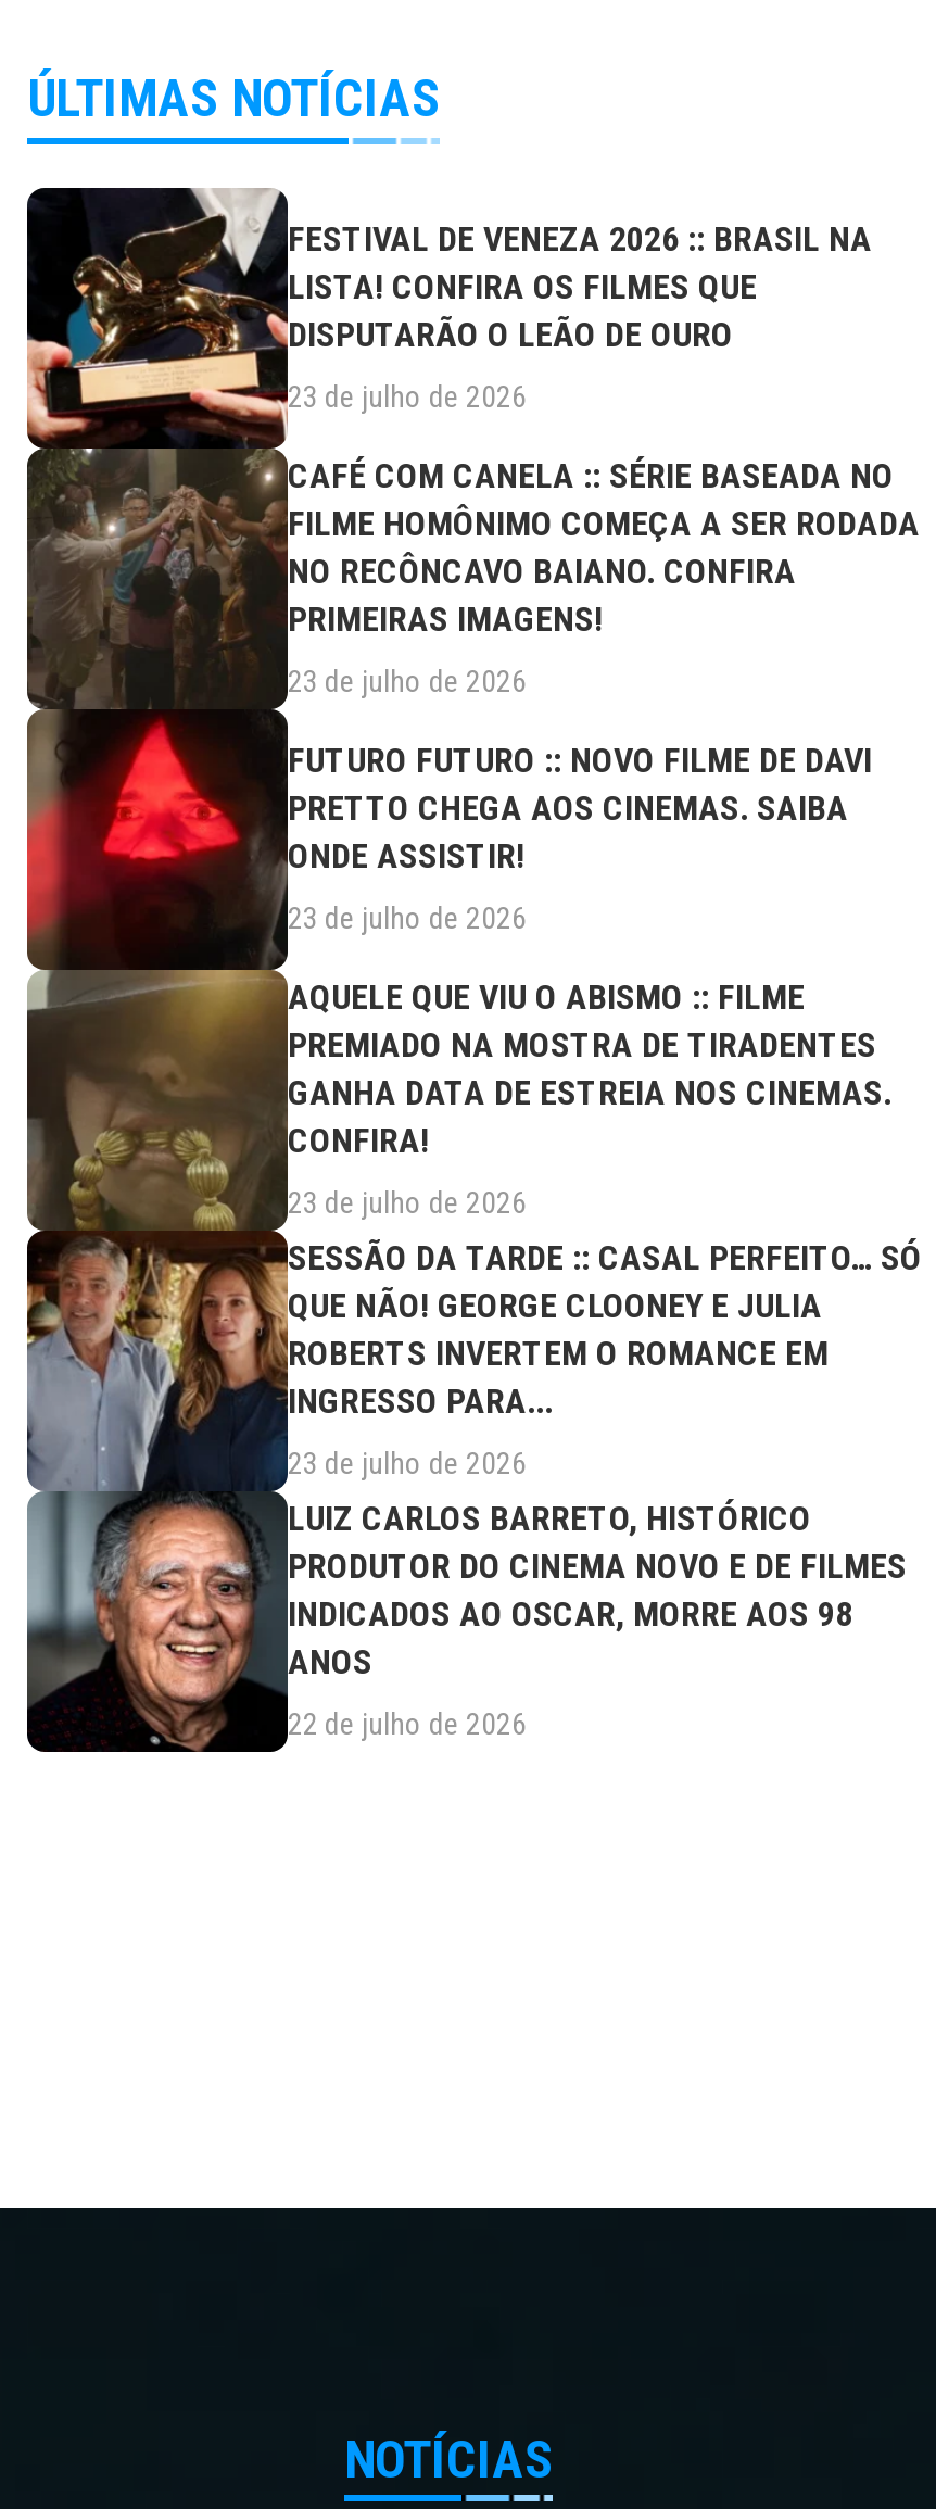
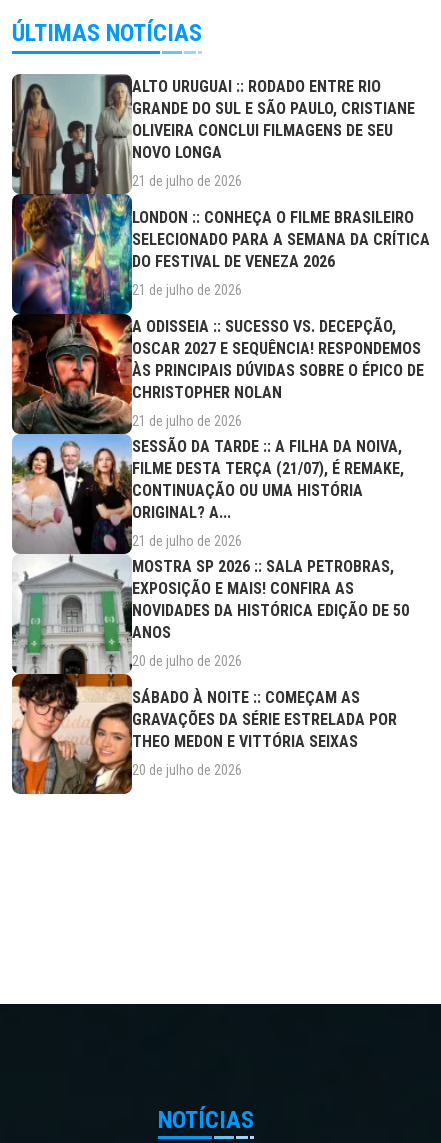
[25,188,922,1754] [image] | FESTIVAL DE VENEZA 2026 :: BRASIL NA | LISTA! CONFIRA OS FILMES QUE | DISPUTARÃO O LEÃO DE OURO | 23 de julho de 2026 | CAFÉ COM CANELA :: SÉRIE BASEADA NO | FILME HOMÔNIMO COMEÇA A SER RODADA | NO RECÔNCAVO BAIANO. CONFIRA | PRIMEIRAS IMAGENS! | 23 de julho de 2026 | FUTURO FUTURO :: NOVO FILME DE DAVI | PRETTO CHEGA AOS CINEMAS. SAIBA | ONDE ASSISTIR! | 23 de julho de 2026 | AQUELE QUE VIU O ABISMO :: FILME | PREMIADO NA MOSTRA DE TIRADENTES | GANHA DATA DE ESTREIA NOS CINEMAS. | CONFIRA! | 23 de julho de 2026 | SESSÃO DA TARDE :: CASAL PERFEITO… SÓ | QUE NÃO! GEORGE CLOONEY E JULIA | ROBERTS INVERTEM O ROMANCE EM | INGRESSO PARA... | 23 de julho de 2026 | LUIZ CARLOS BARRETO, HISTÓRICO | PRODUTOR DO CINEMA NOVO E DE FILMES | INDICADOS AO OSCAR, MORRE AOS 98 -> [11,74,430,795] [image] | ALTO URUGUAI :: RODADO ENTRE RIO | GRANDE DO SUL E SÃO PAULO, CRISTIANE | OLIVEIRA CONCLUI FILMAGENS DE SEU | NOVO LONGA | 21 de julho de 2026 | LONDON :: CONHEÇA O FILME BRASILEIRO | SELECIONADO PARA A SEMANA DA CRÍTICA | DO FESTIVAL DE VENEZA 2026 | 21 de julho de 2026 | A ODISSEIA :: SUCESSO VS. DECEPÇÃO, | OSCAR 2027 E SEQUÊNCIA! RESPONDEMOS | ÀS PRINCIPAIS DÚVIDAS SOBRE O ÉPICO DE | CHRISTOPHER NOLAN | 21 de julho de 2026 | SESSÃO DA TARDE :: A FILHA DA NOIVA, | FILME DESTA TERÇA (21/07), É REMAKE, | CONTINUAÇÃO OU UMA HISTÓRIA | ORIGINAL? A... | 21 de julho de 2026 | MOSTRA SP 2026 :: SALA PETROBRAS, | EXPOSIÇÃO E MAIS! CONFIRA AS | NOVIDADES DA HISTÓRICA EDIÇÃO DE 50
moved [288,1642,372,1683] -> [132,623,171,642]: ANOS
[288,1707,527,1742] 22 de julho de 2026 -> [132,653,397,778] 20 de julho de 2026 | SÁBADO À NOITE :: COMEÇAM AS | GRAVAÇÕES DA SÉRIE ESTRELADA POR | THEO MEDON E VITTÓRIA SEIXAS | 20 de julho de 2026

